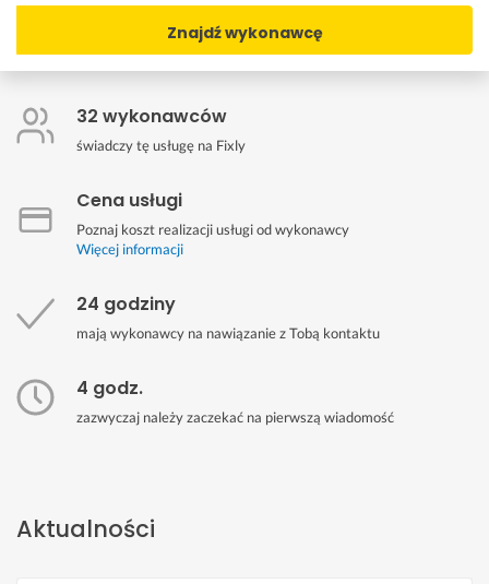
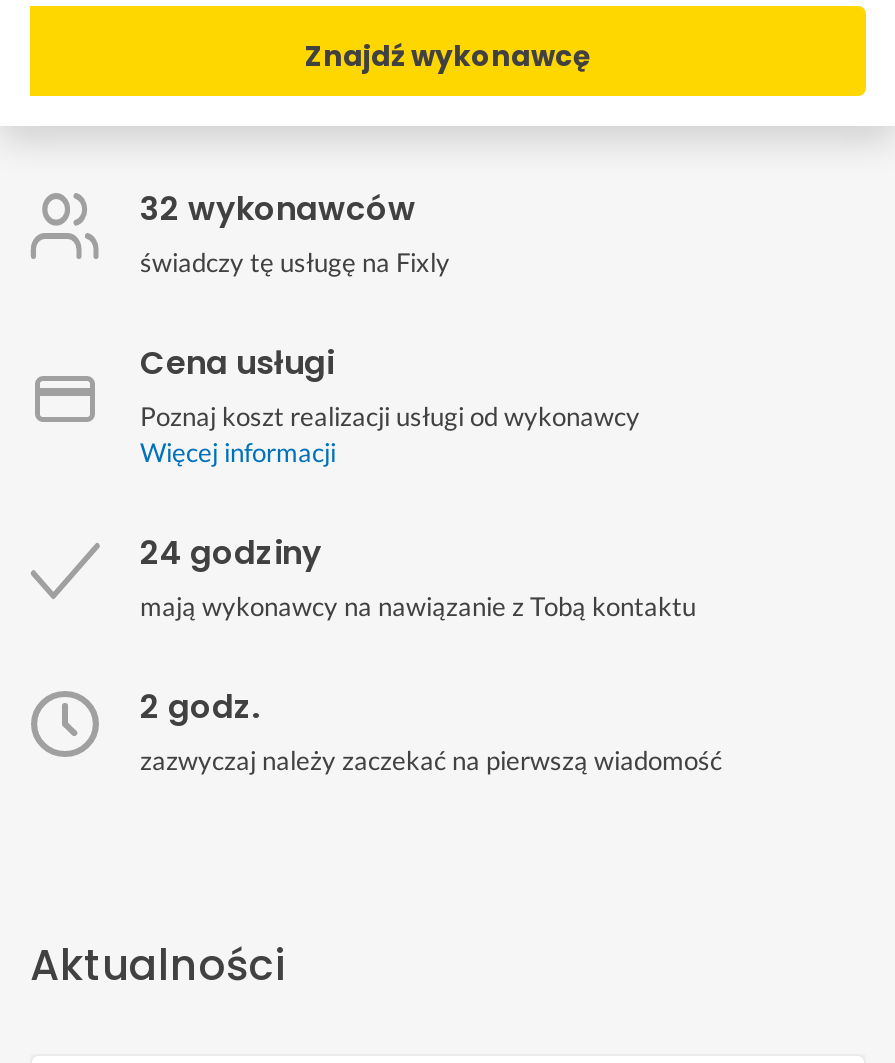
[76,376,143,401] 4 godz. -> [140,684,260,730] 2 godz.

